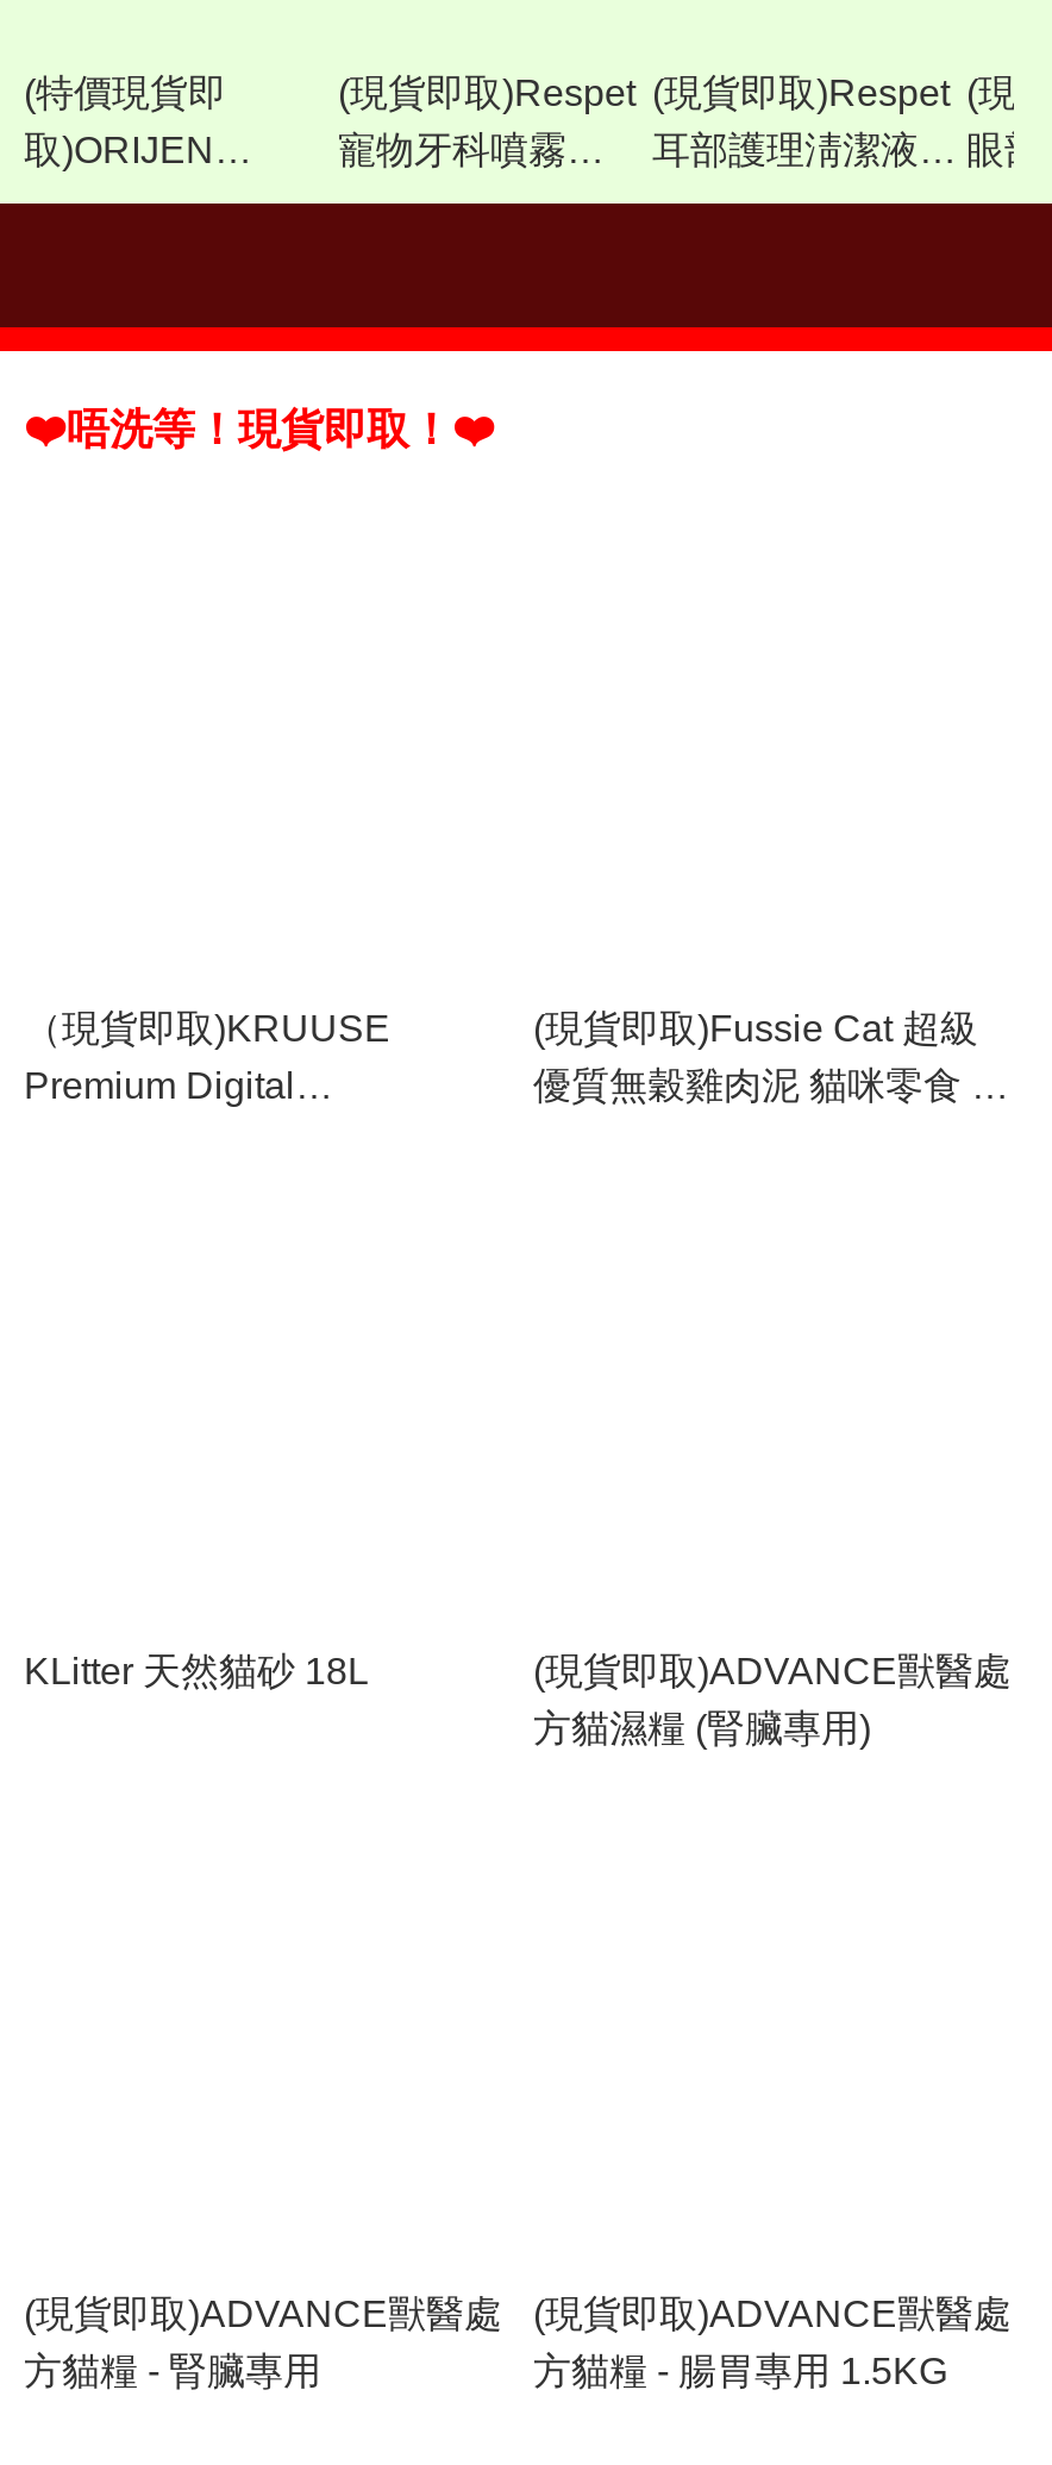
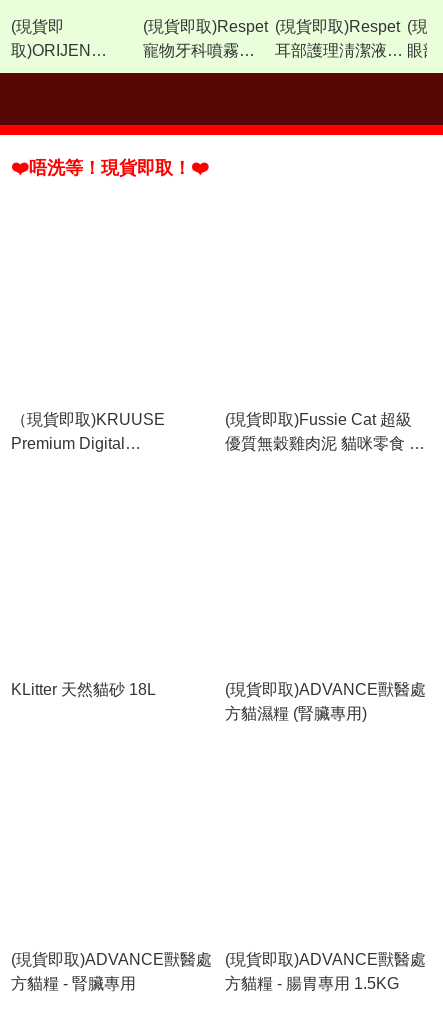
[24,73,226,113] (特價現貨即 -> [11,18,64,35] (現貨即

